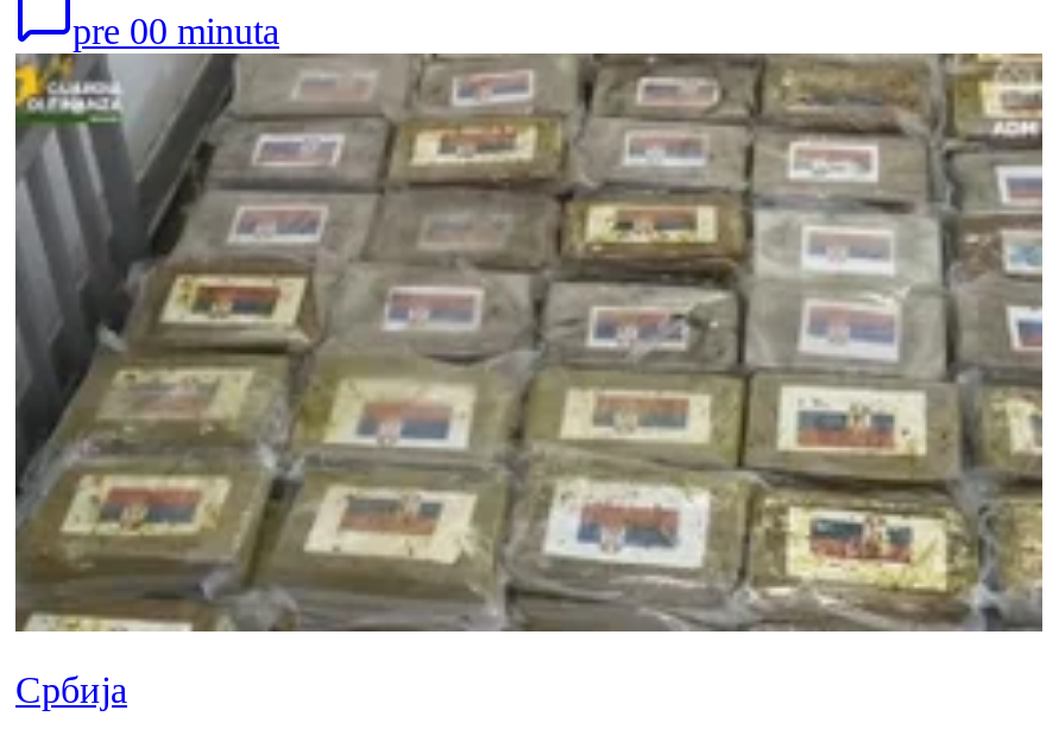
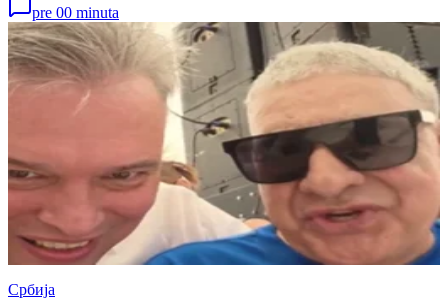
[13,26,1045,635] [image] -> [7,11,441,266] [image]

